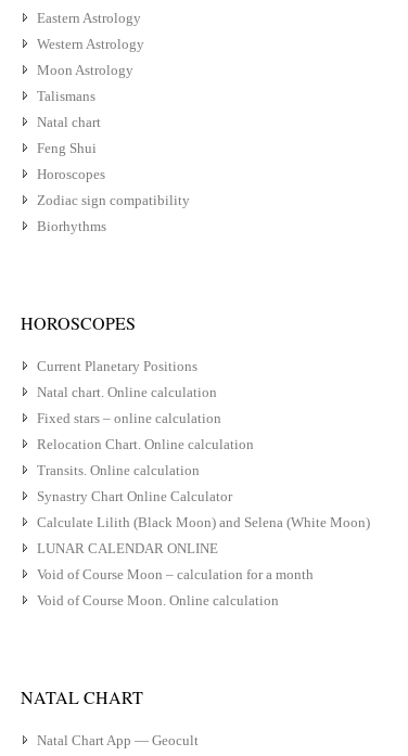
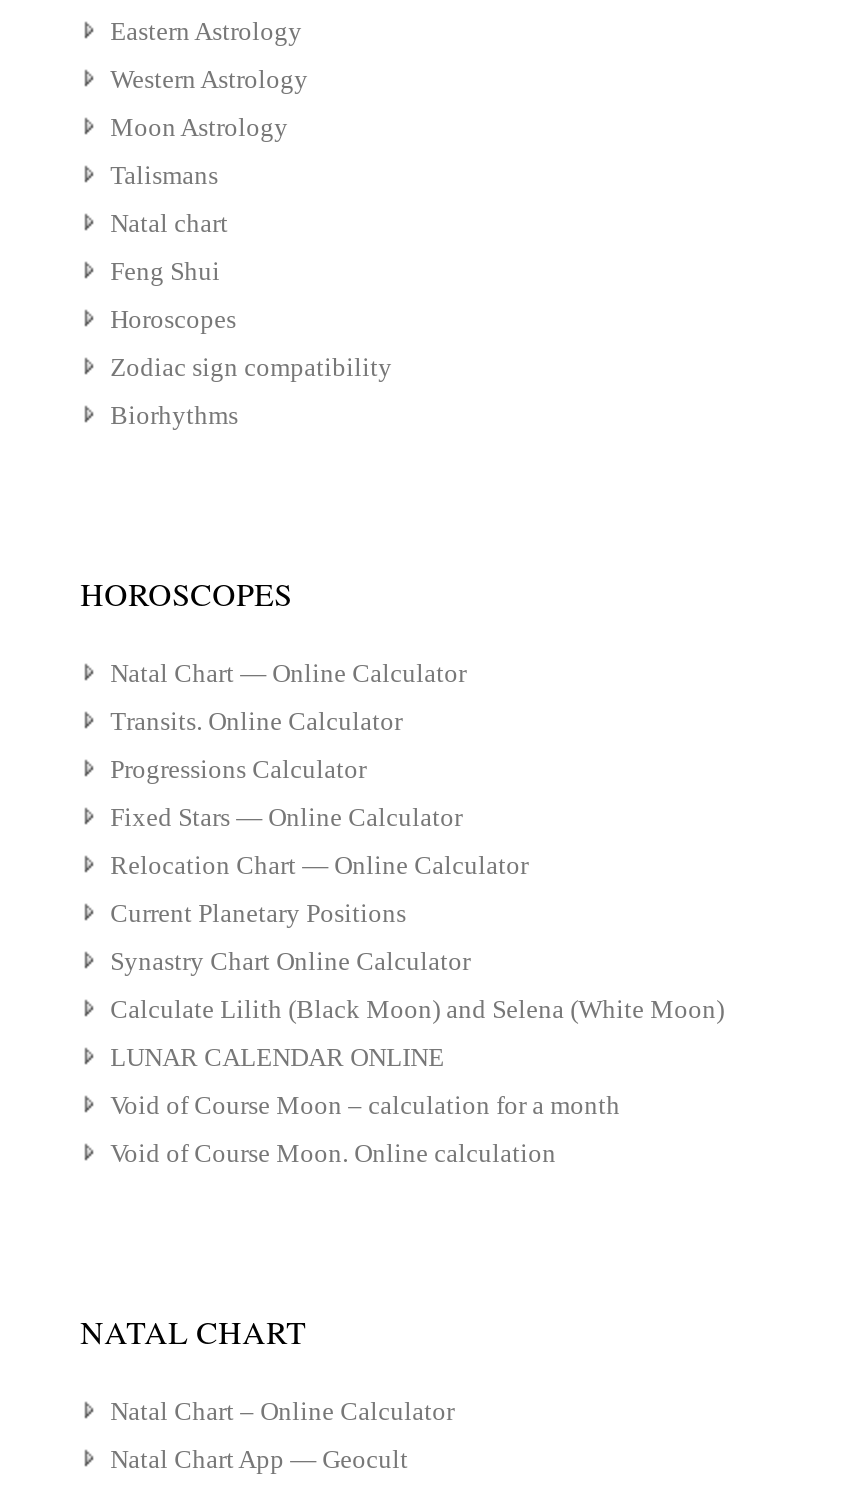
none -> [110,658,528,880] Natal Chart — Online Calculator | Transits. Online Calculator | Progressions Calculator | Fixed Stars — Online Calculator | Relocation Chart — Online Calculator
moved [37,358,197,374] -> [110,898,406,928]: Current Planetary Positions
[37,384,254,478] Natal chart. Online calculation | Fixed stars – online calculation | Relocation Chart. Online calculation | Transits. Online calculation -> none
none -> [110,1396,454,1426] Natal Chart – Online Calculator

